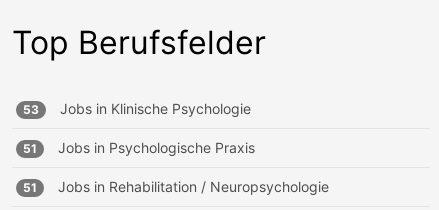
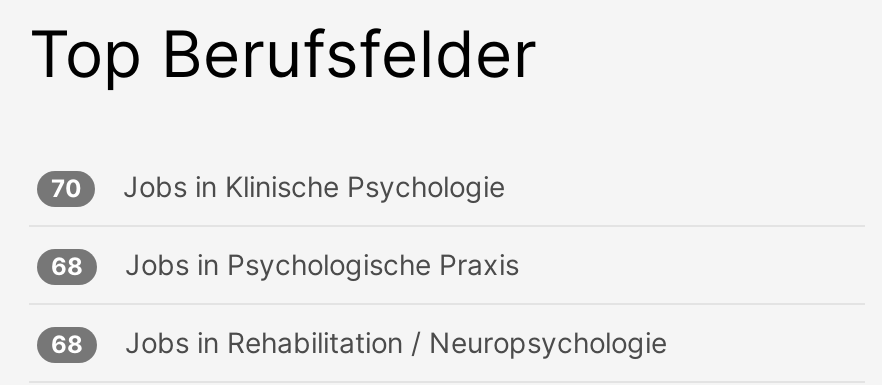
[23,100,251,117] 53 Jobs in Klinische Psychologie -> [51,169,505,203] 70 Jobs in Klinische Psychologie
[23,139,255,156] 51 Jobs in Psychologische Praxis -> [51,247,519,281] 68 Jobs in Psychologische Praxis
[23,178,329,195] 51 Jobs in Rehabilitation / Neuropsychologie -> [51,325,667,359] 68 Jobs in Rehabilitation / Neuropsychologie

